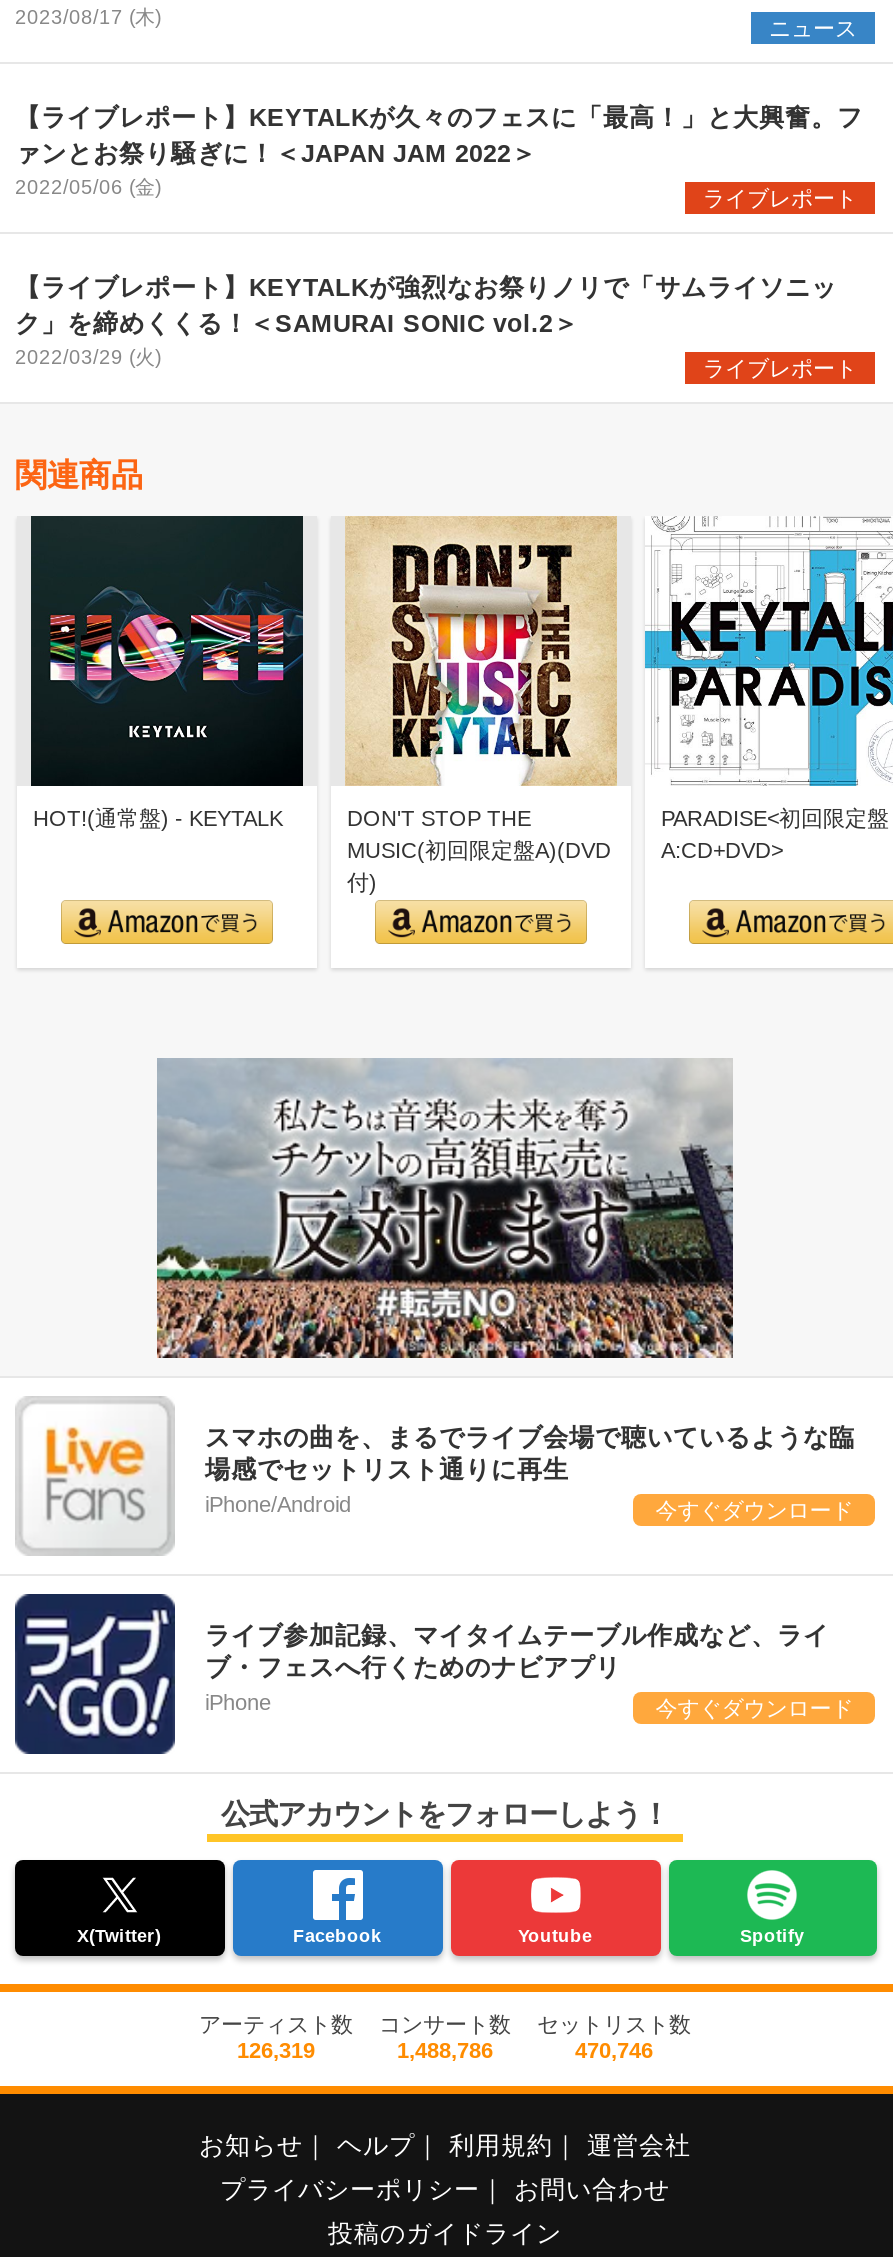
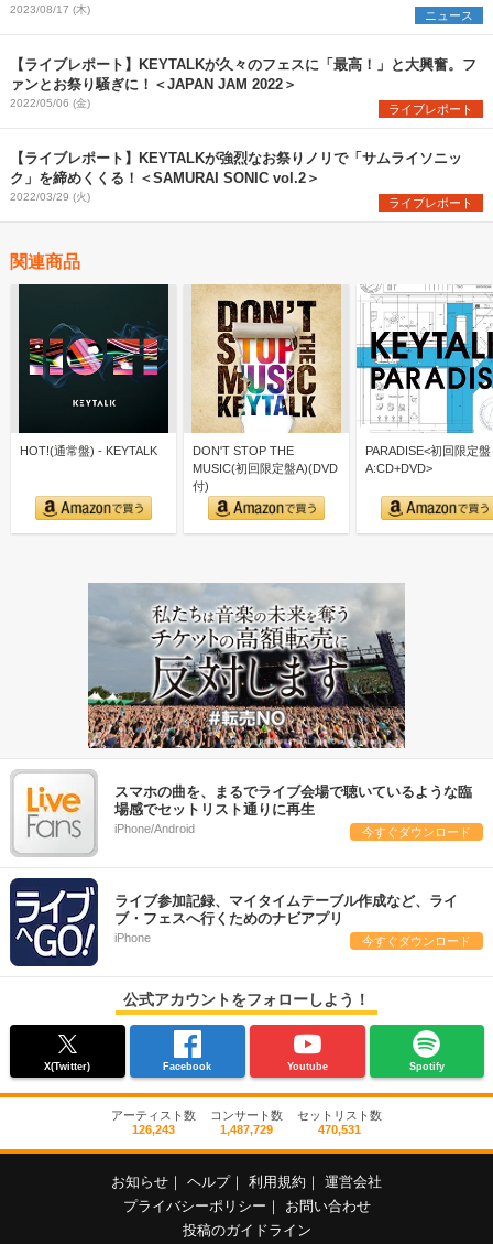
[237,2037,315,2061] 126,319 -> [132,1122,175,1135] 126,243
[397,2037,493,2061] 1,488,786 -> [220,1122,273,1135] 1,487,729
[575,2037,653,2061] 470,746 -> [318,1122,361,1135] 470,531

